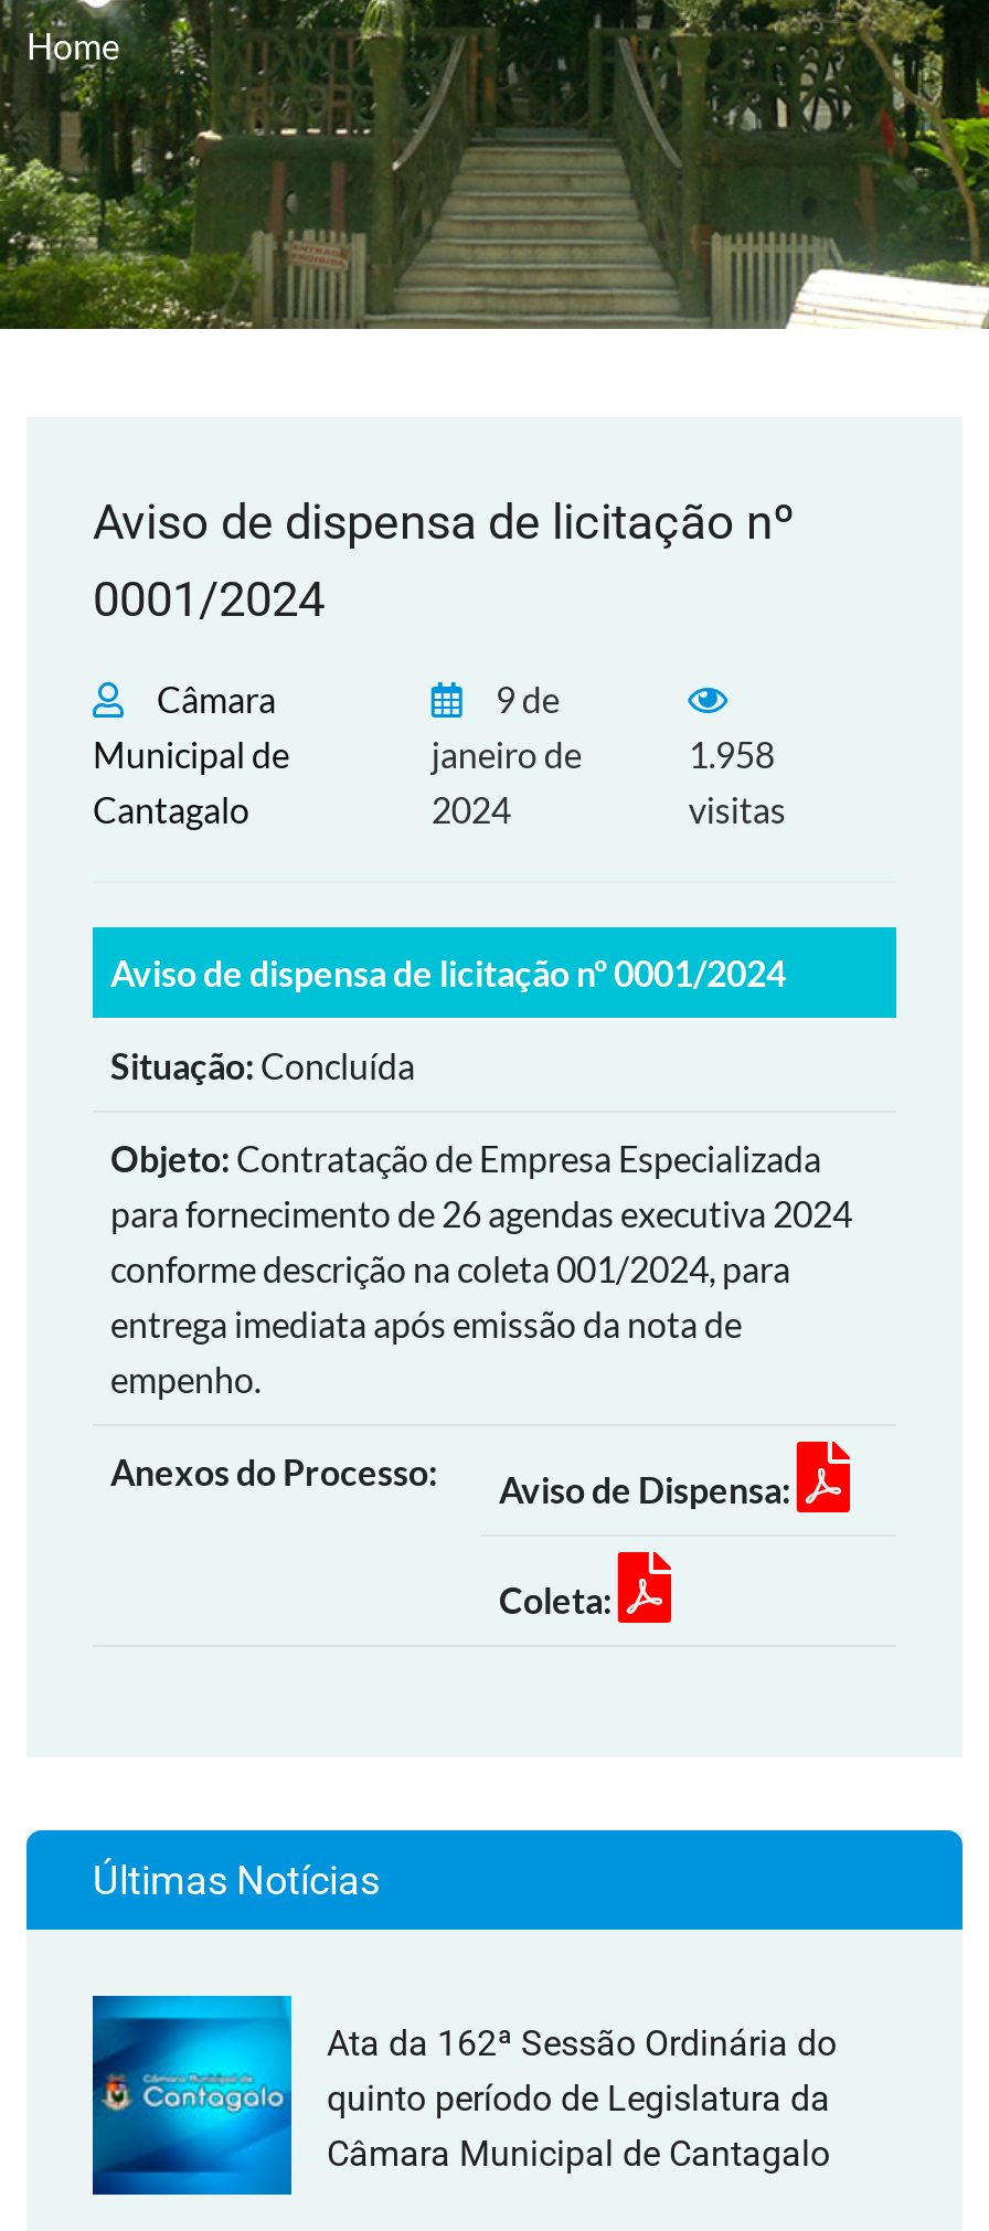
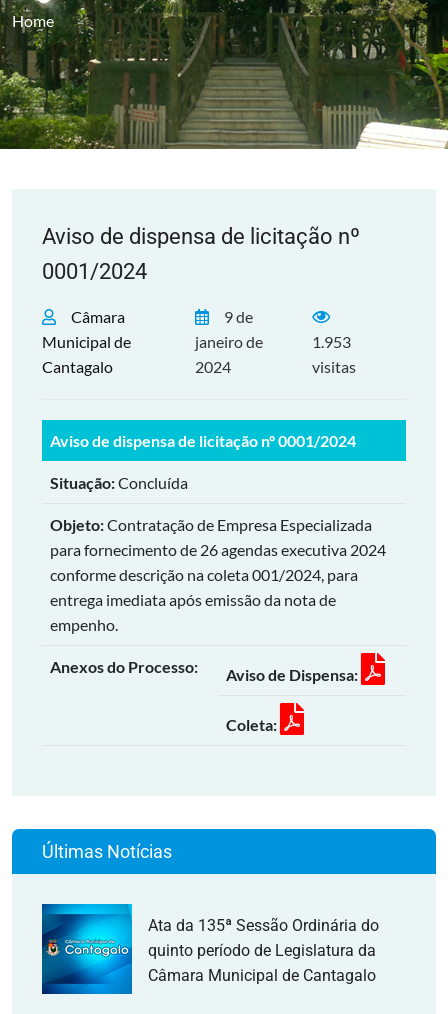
[688,733,774,775] 1.958 -> [312,332,351,351] 1.953
[327,2021,837,2063] Ata da 162ª Sessão Ordinária do -> [148,915,379,934] Ata da 135ª Sessão Ordinária do

